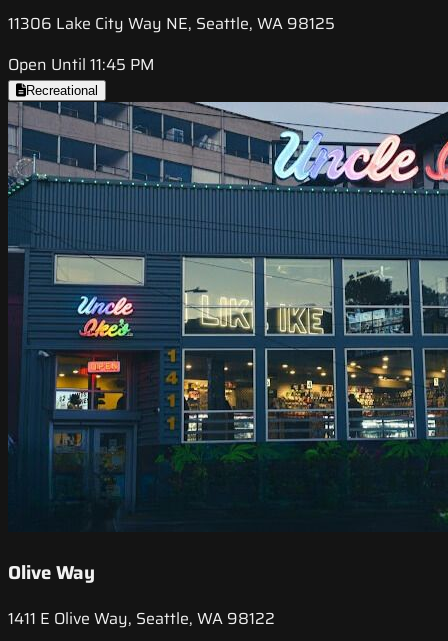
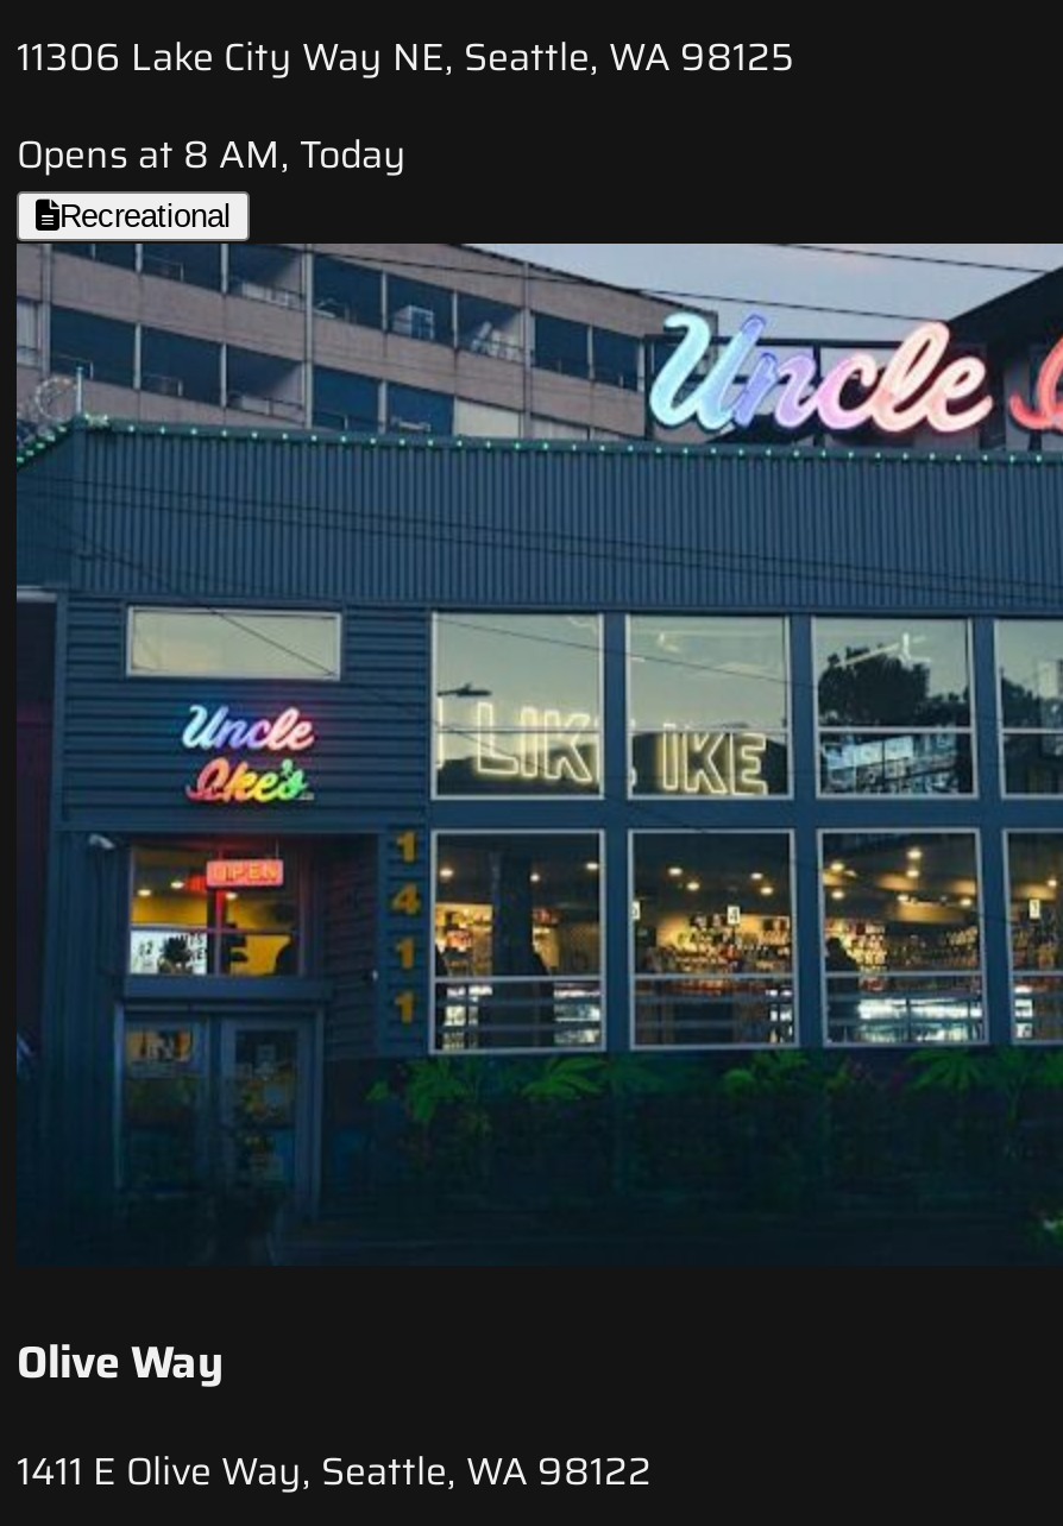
[8,52,155,77] Open Until 11:45 PM -> [17,126,407,185] Opens at 8 AM, Today

